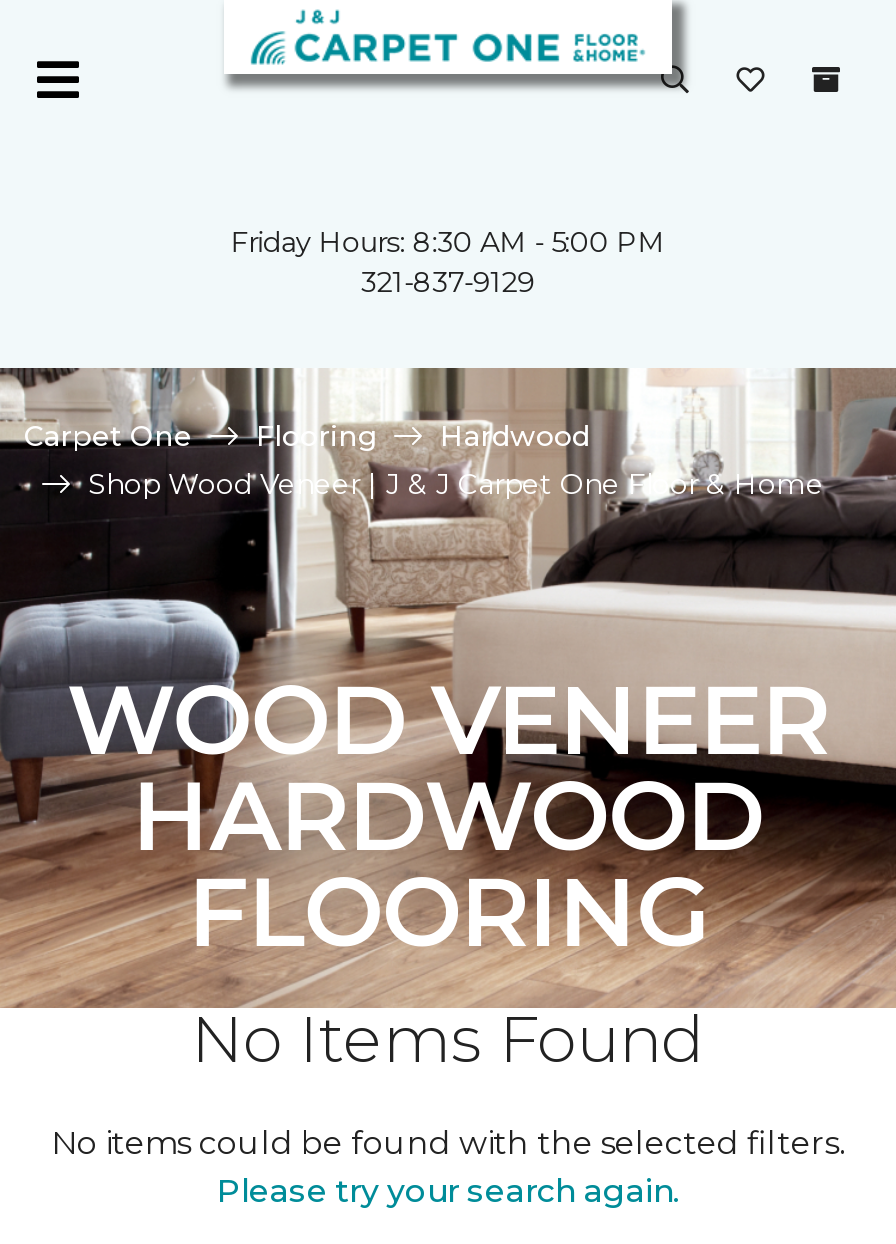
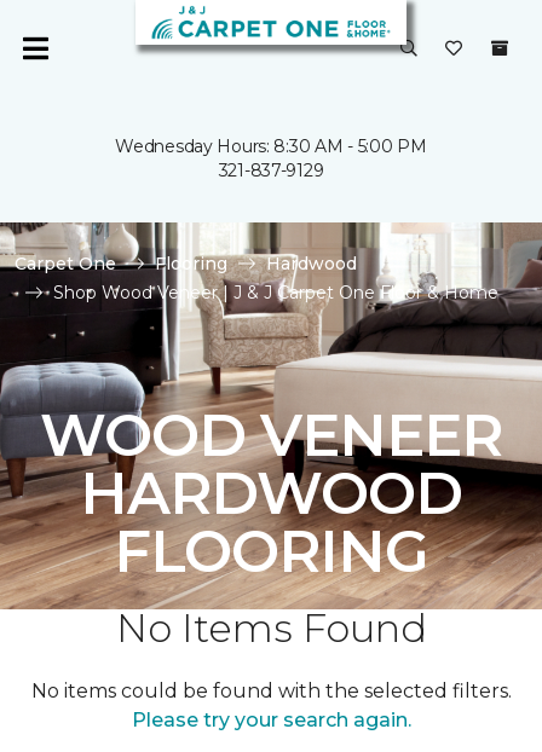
[231,224,665,260] Friday Hours: 8:30 AM - 5:00 PM -> [115,135,427,157] Wednesday Hours: 8:30 AM - 5:00 PM

